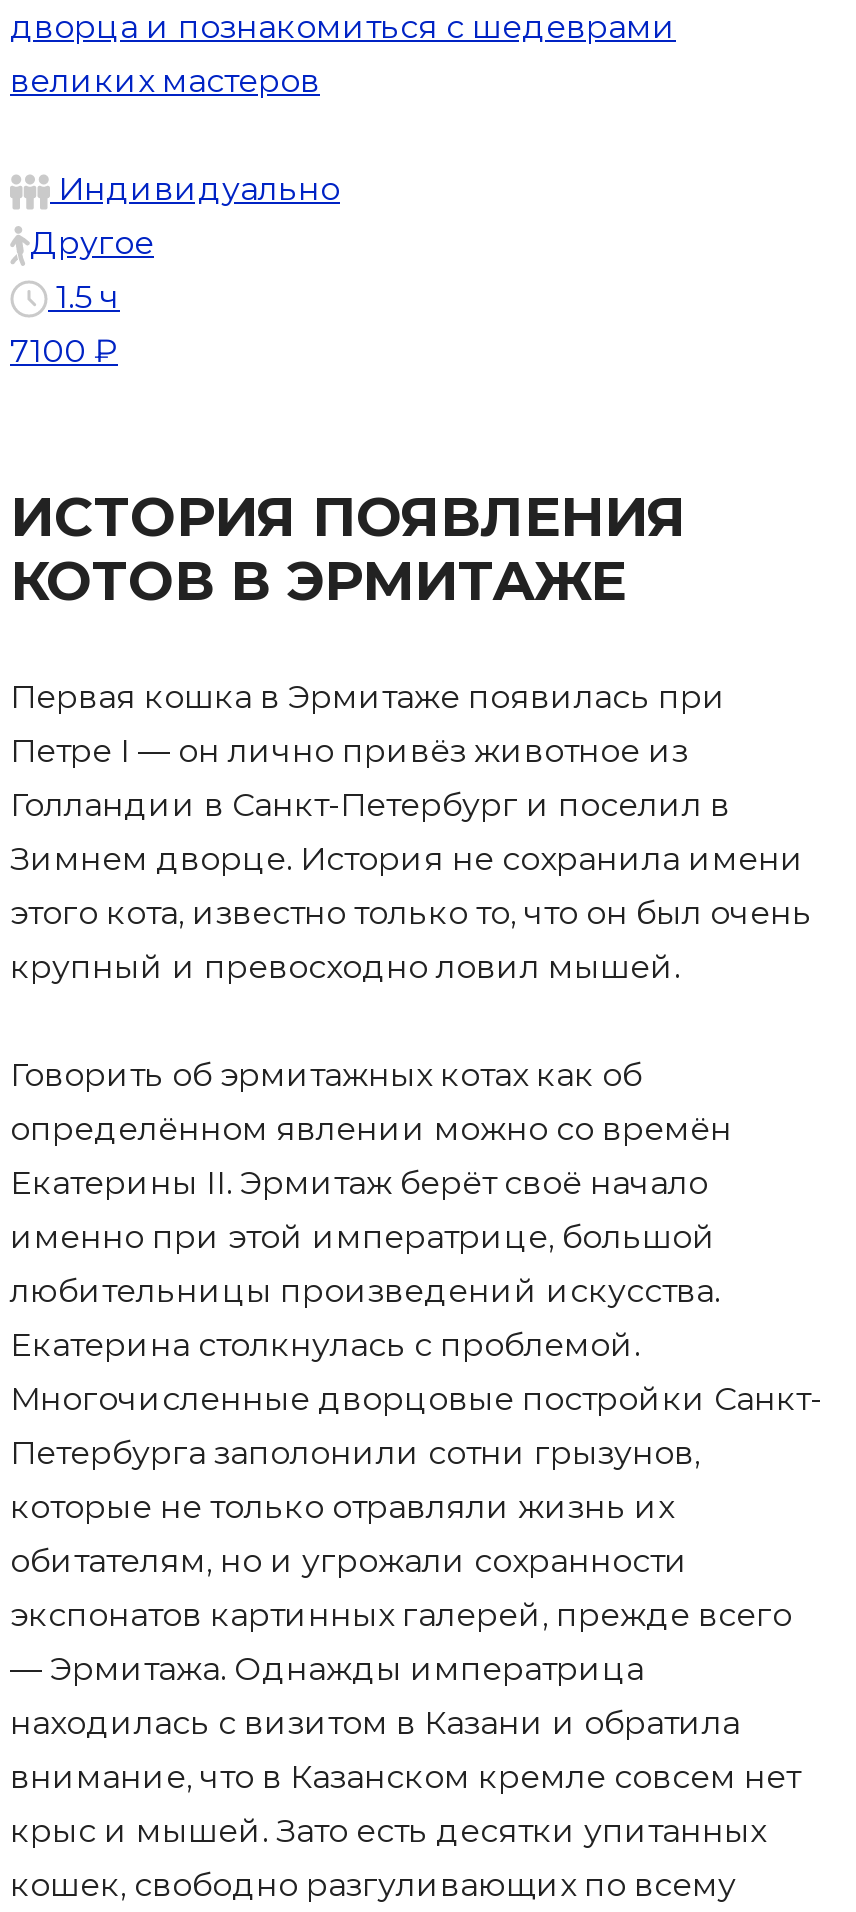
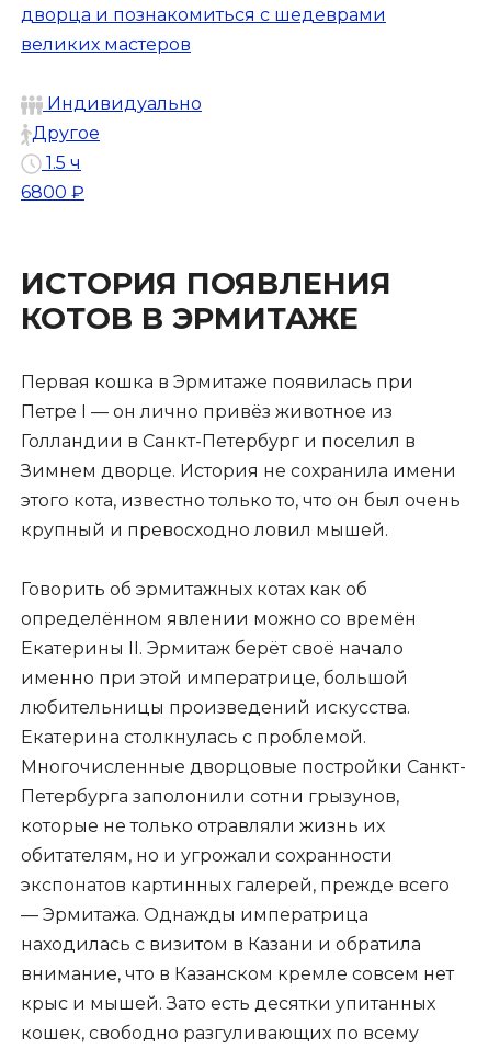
[10,332,118,370] 7100 ₽ -> [21,182,84,203] 6800 ₽

